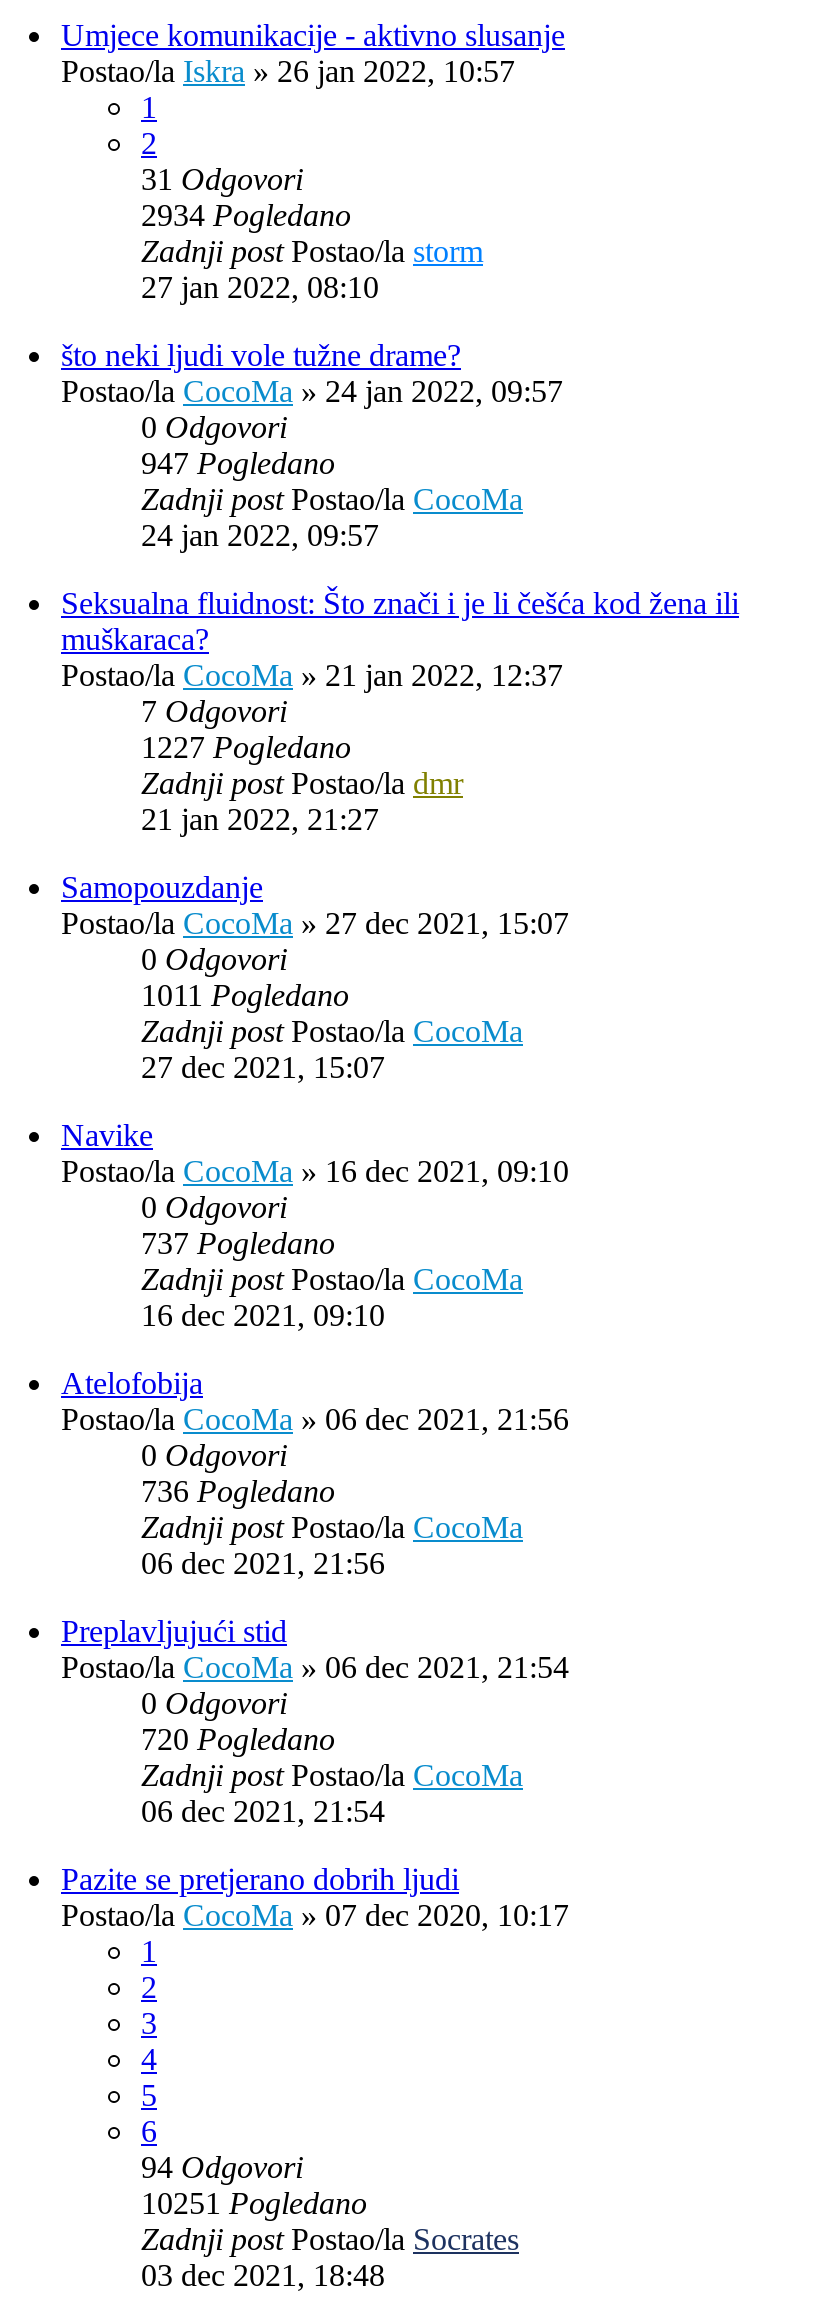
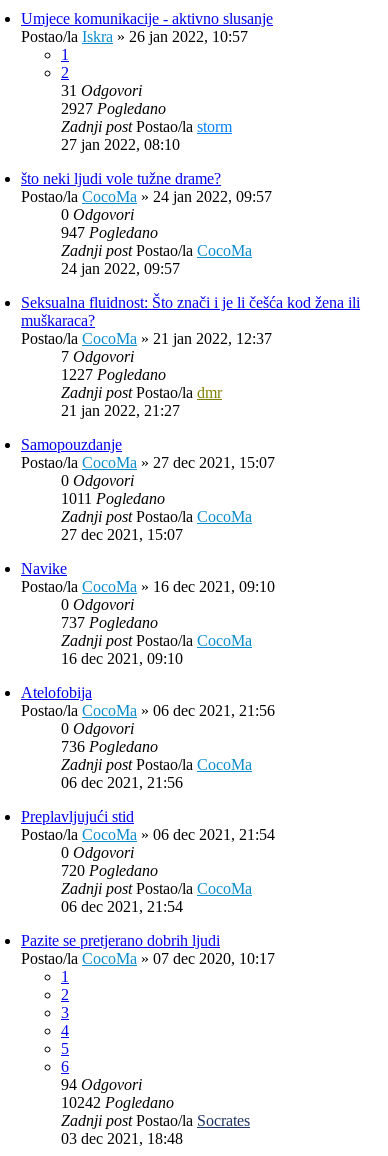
[141,198,351,232] 2934 Pogledano -> [61,100,166,117] 2927 Pogledano
[141,2186,367,2220] 10251 Pogledano -> [61,1094,174,1111] 10242 Pogledano

